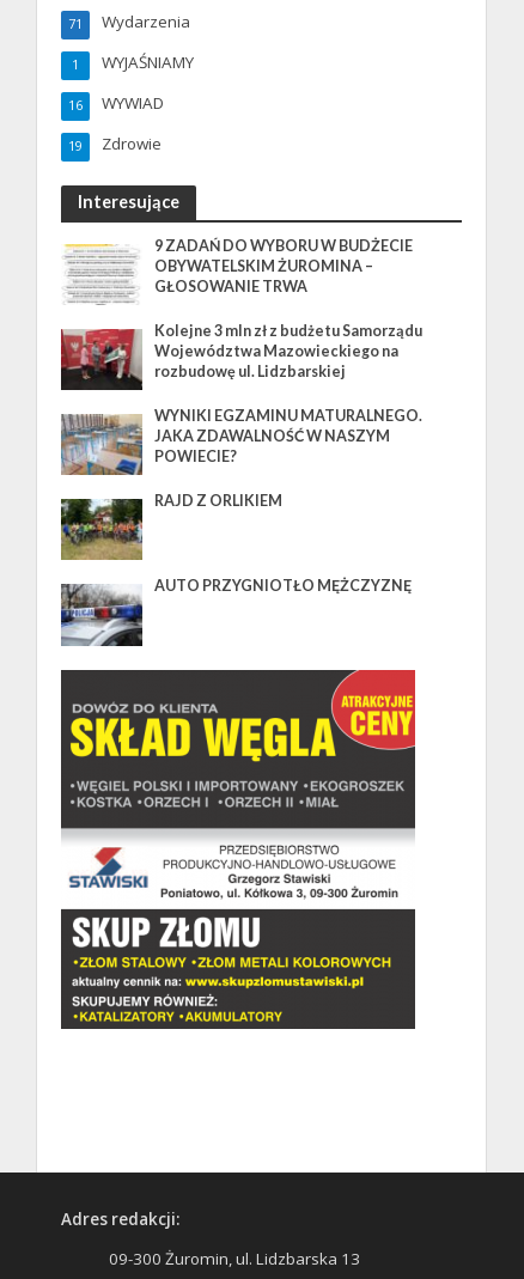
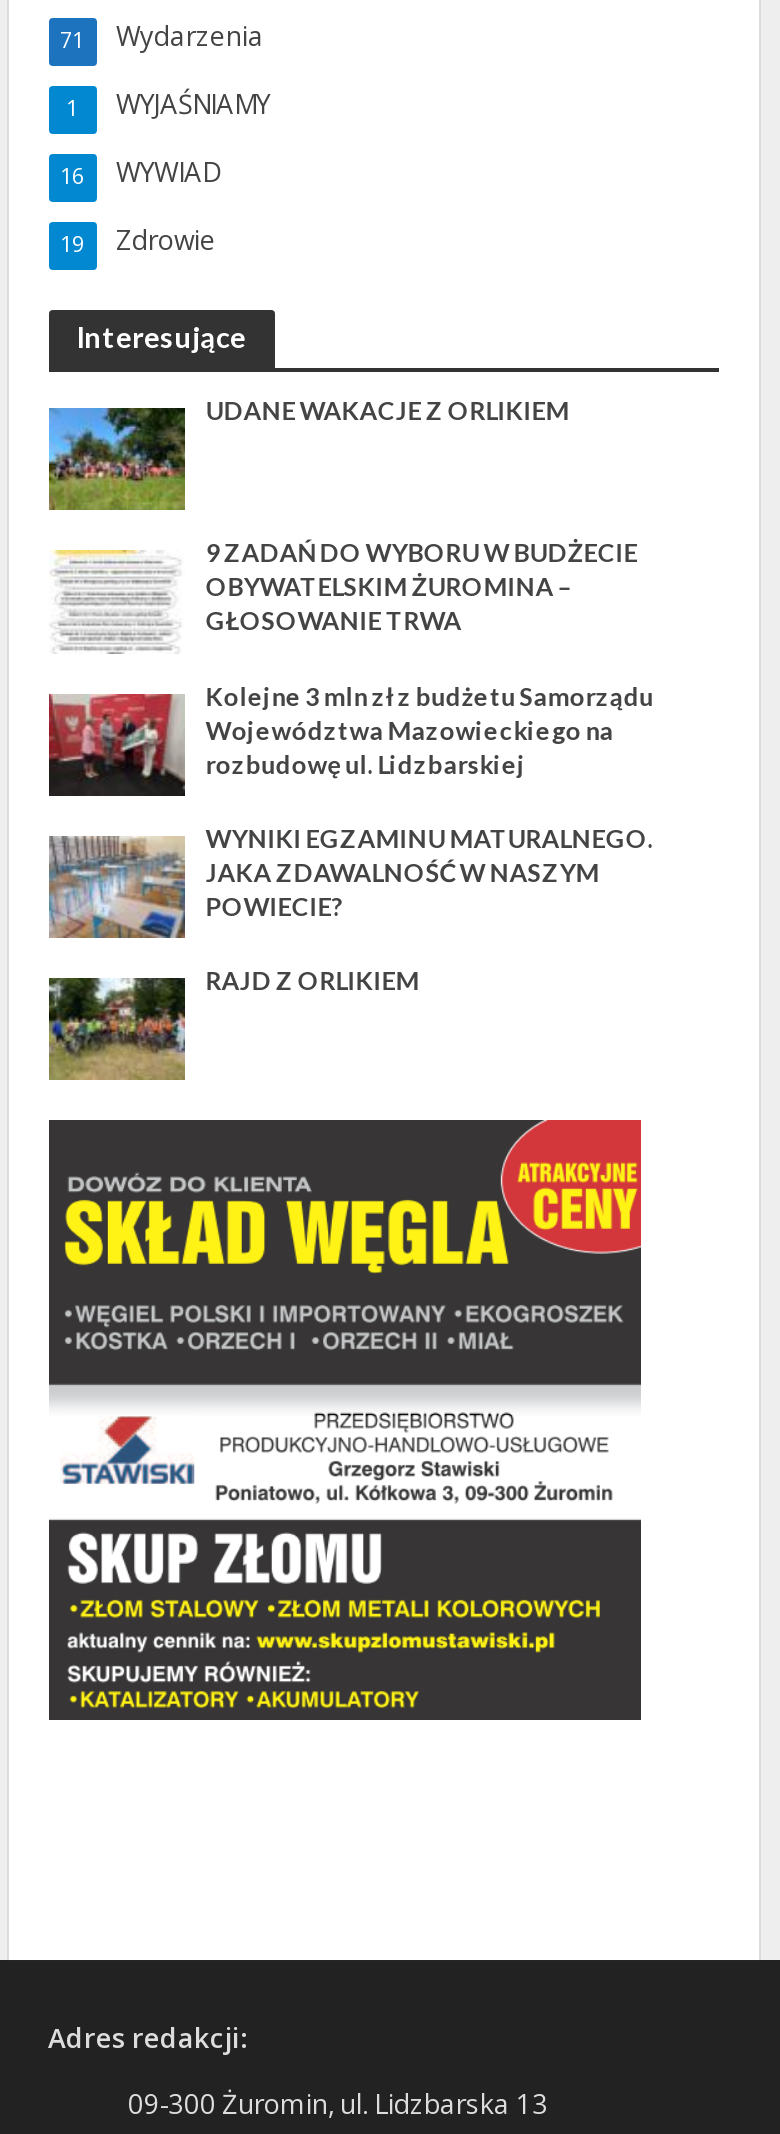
none -> [47,396,569,512] [image] | UDANE WAKACJE Z ORLIKIEM
moved [61,237,423,510] -> [49,538,653,995]: [image] | 9 ZADAŃ DO WYBORU W BUDŻECIE | OBYWATELSKIM ŻUROMINA – | ... | POWIECIE? | RAJD Z ORLIKIEM
moved [59,499,145,562] -> [45,976,189,1082]: [image]
[60,577,412,647] [image] | AUTO PRZYGNIOTŁO MĘŻCZYZNĘ -> none

